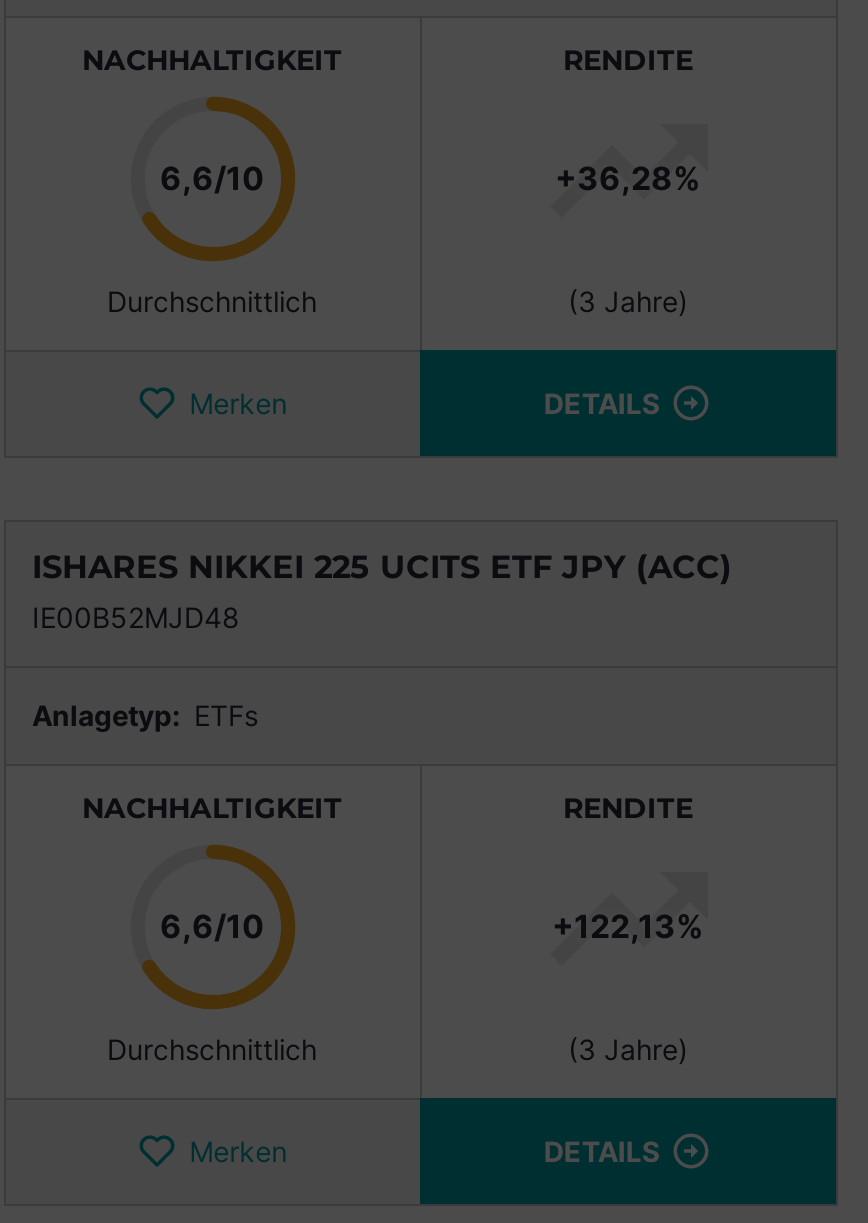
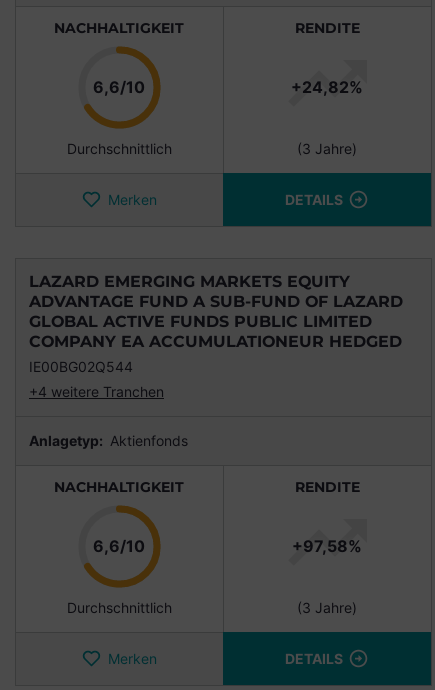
[555,160,701,198] +36,28% -> [291,78,363,97] +24,82%
[32,549,732,733] ISHARES NIKKEI 225 UCITS ETF JPY (ACC) | IE00B52MJD48 | Anlagetyp: ETFs -> [29,272,403,449] LAZARD EMERGING MARKETS EQUITY | ADVANTAGE FUND A SUB-FUND OF LAZARD | GLOBAL ACTIVE FUNDS PUBLIC LIMITED | COMPANY EA ACCUMULATIONEUR HEDGED | IE00BG02Q544 | +4 weitere Tranchen | Anlagetyp: Aktienfonds
[552,908,704,946] +122,13% -> [292,537,362,556] +97,58%

